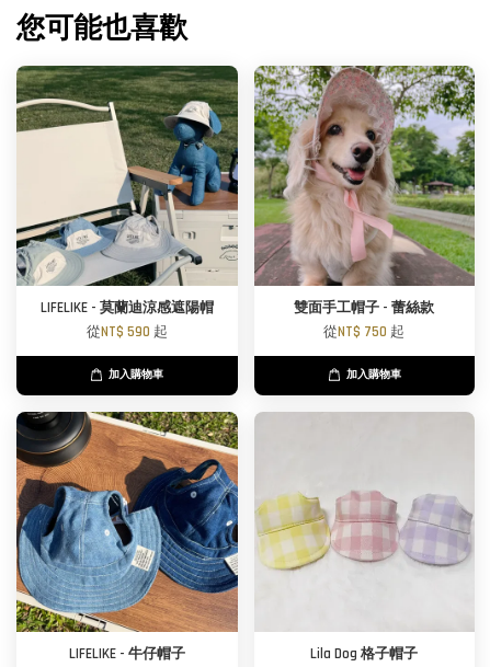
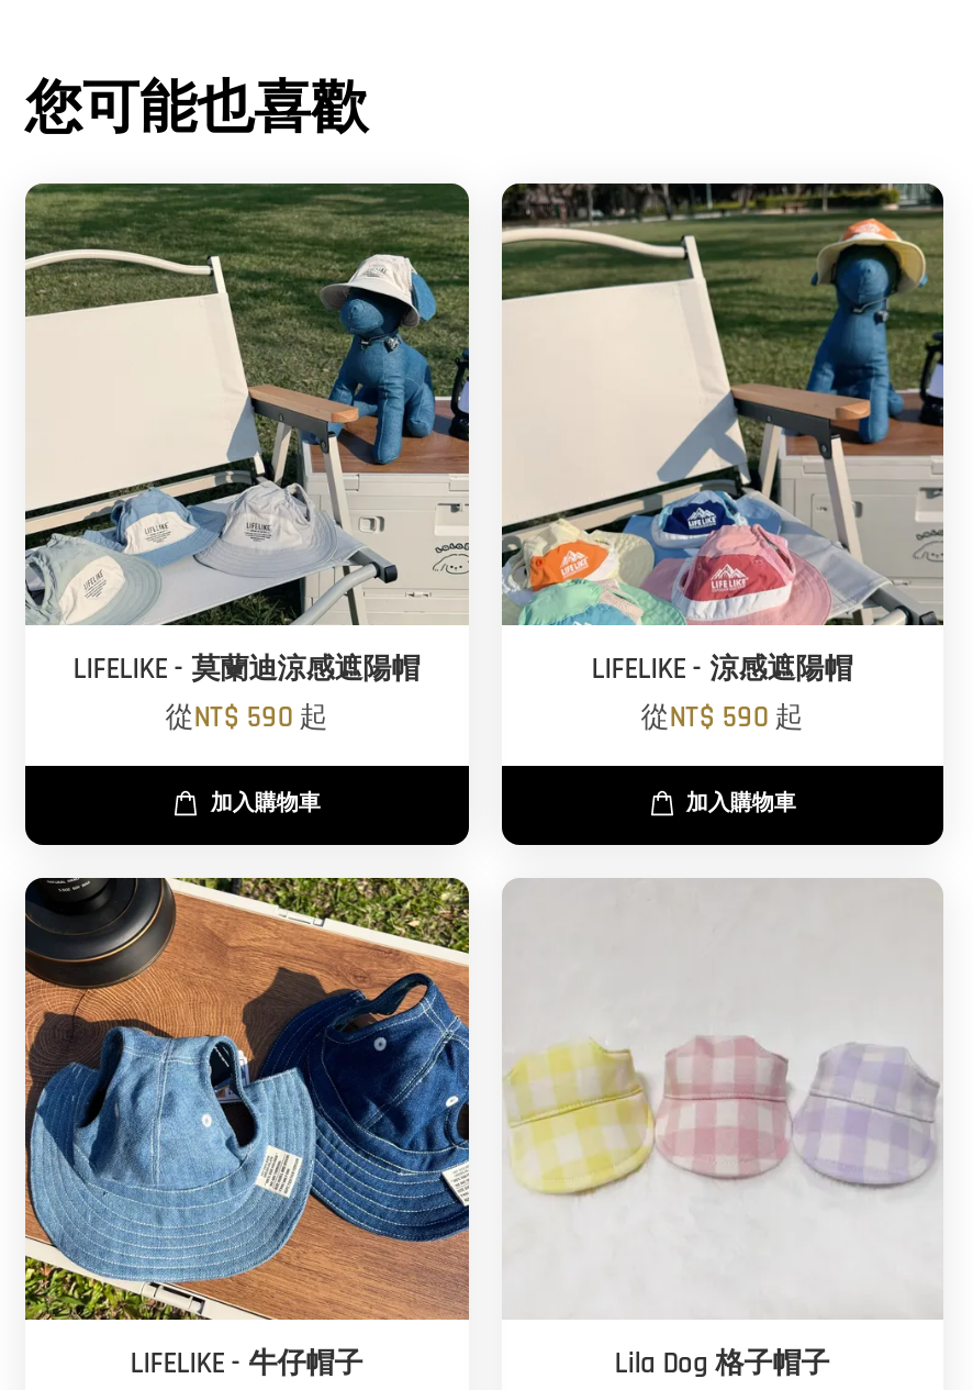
[253,65,475,342] [image] | 雙面手工帽子 - 蕾絲款 | 從NT$ 750起 -> [502,181,946,737] [image] | LIFELIKE - 涼感遮陽帽 | 從NT$ 590起

